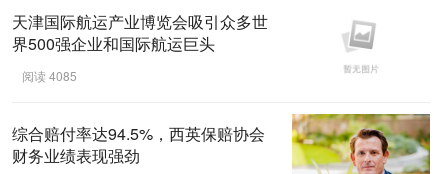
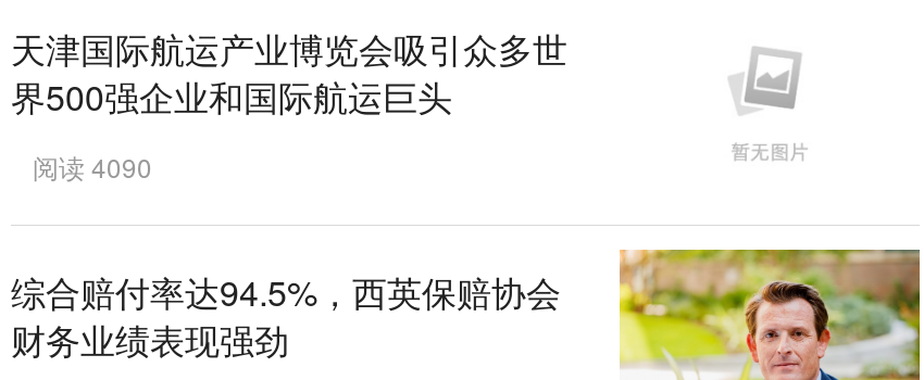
[22,67,77,84] 阅读 4085 -> [33,147,152,184] 阅读 4090

